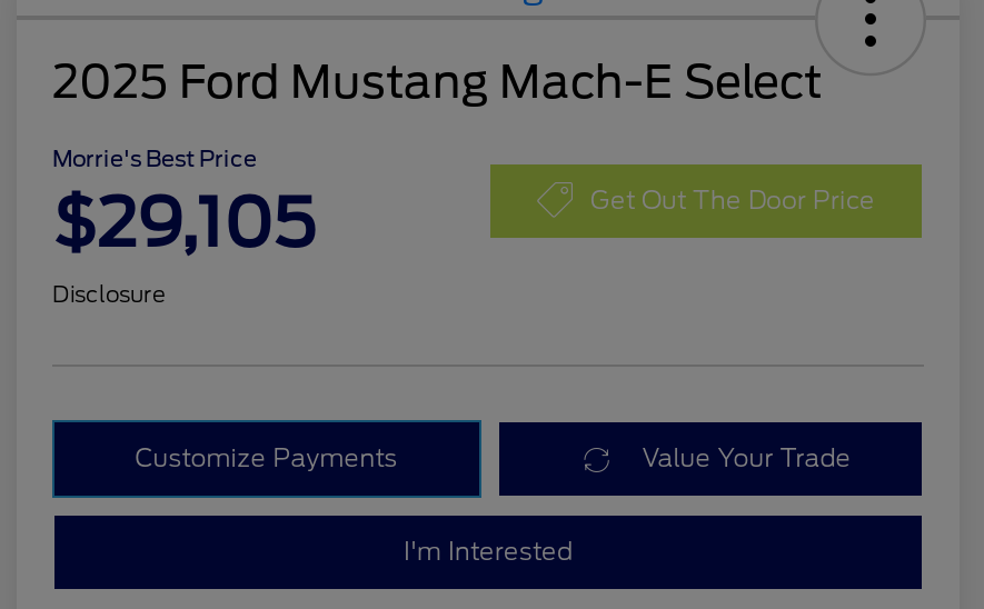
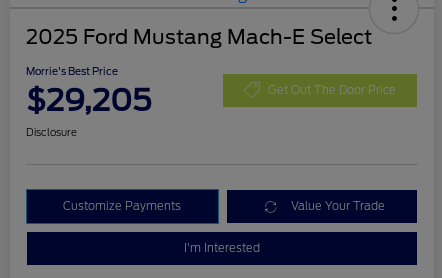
[52,183,315,263] $29,105 -> [26,82,151,118] $29,205

